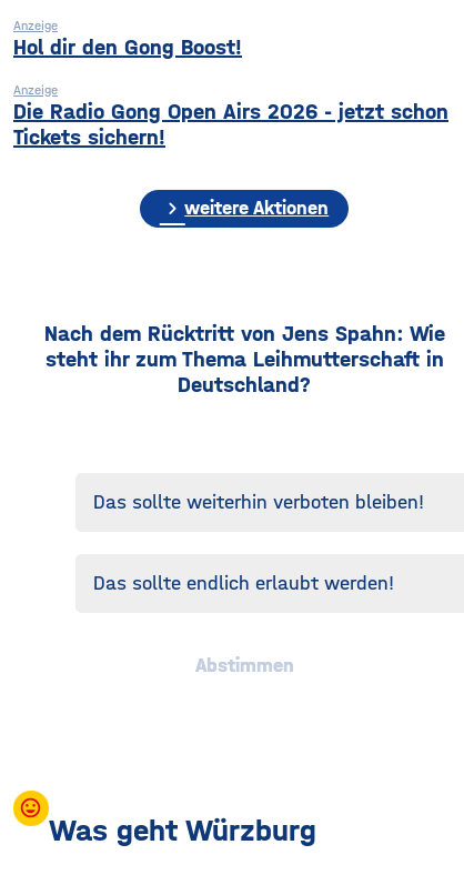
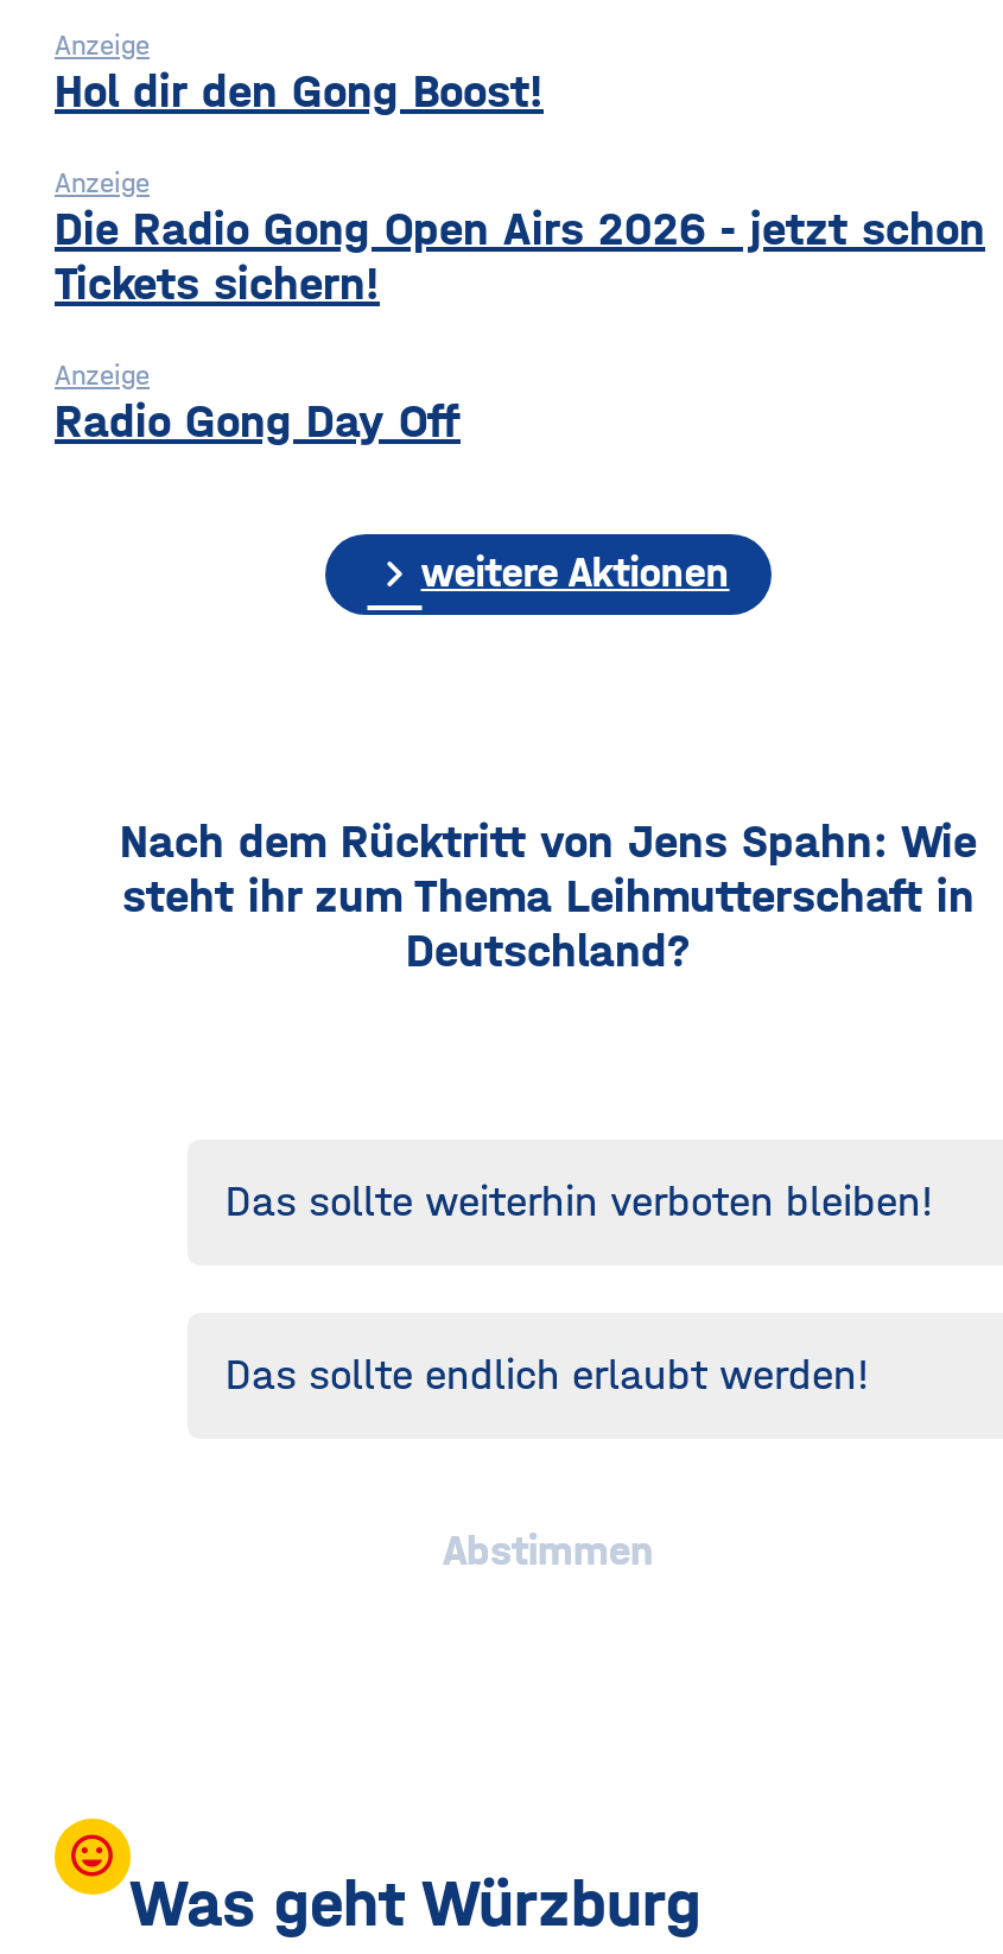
none -> [55,357,461,448] Anzeige | Radio Gong Day Off

